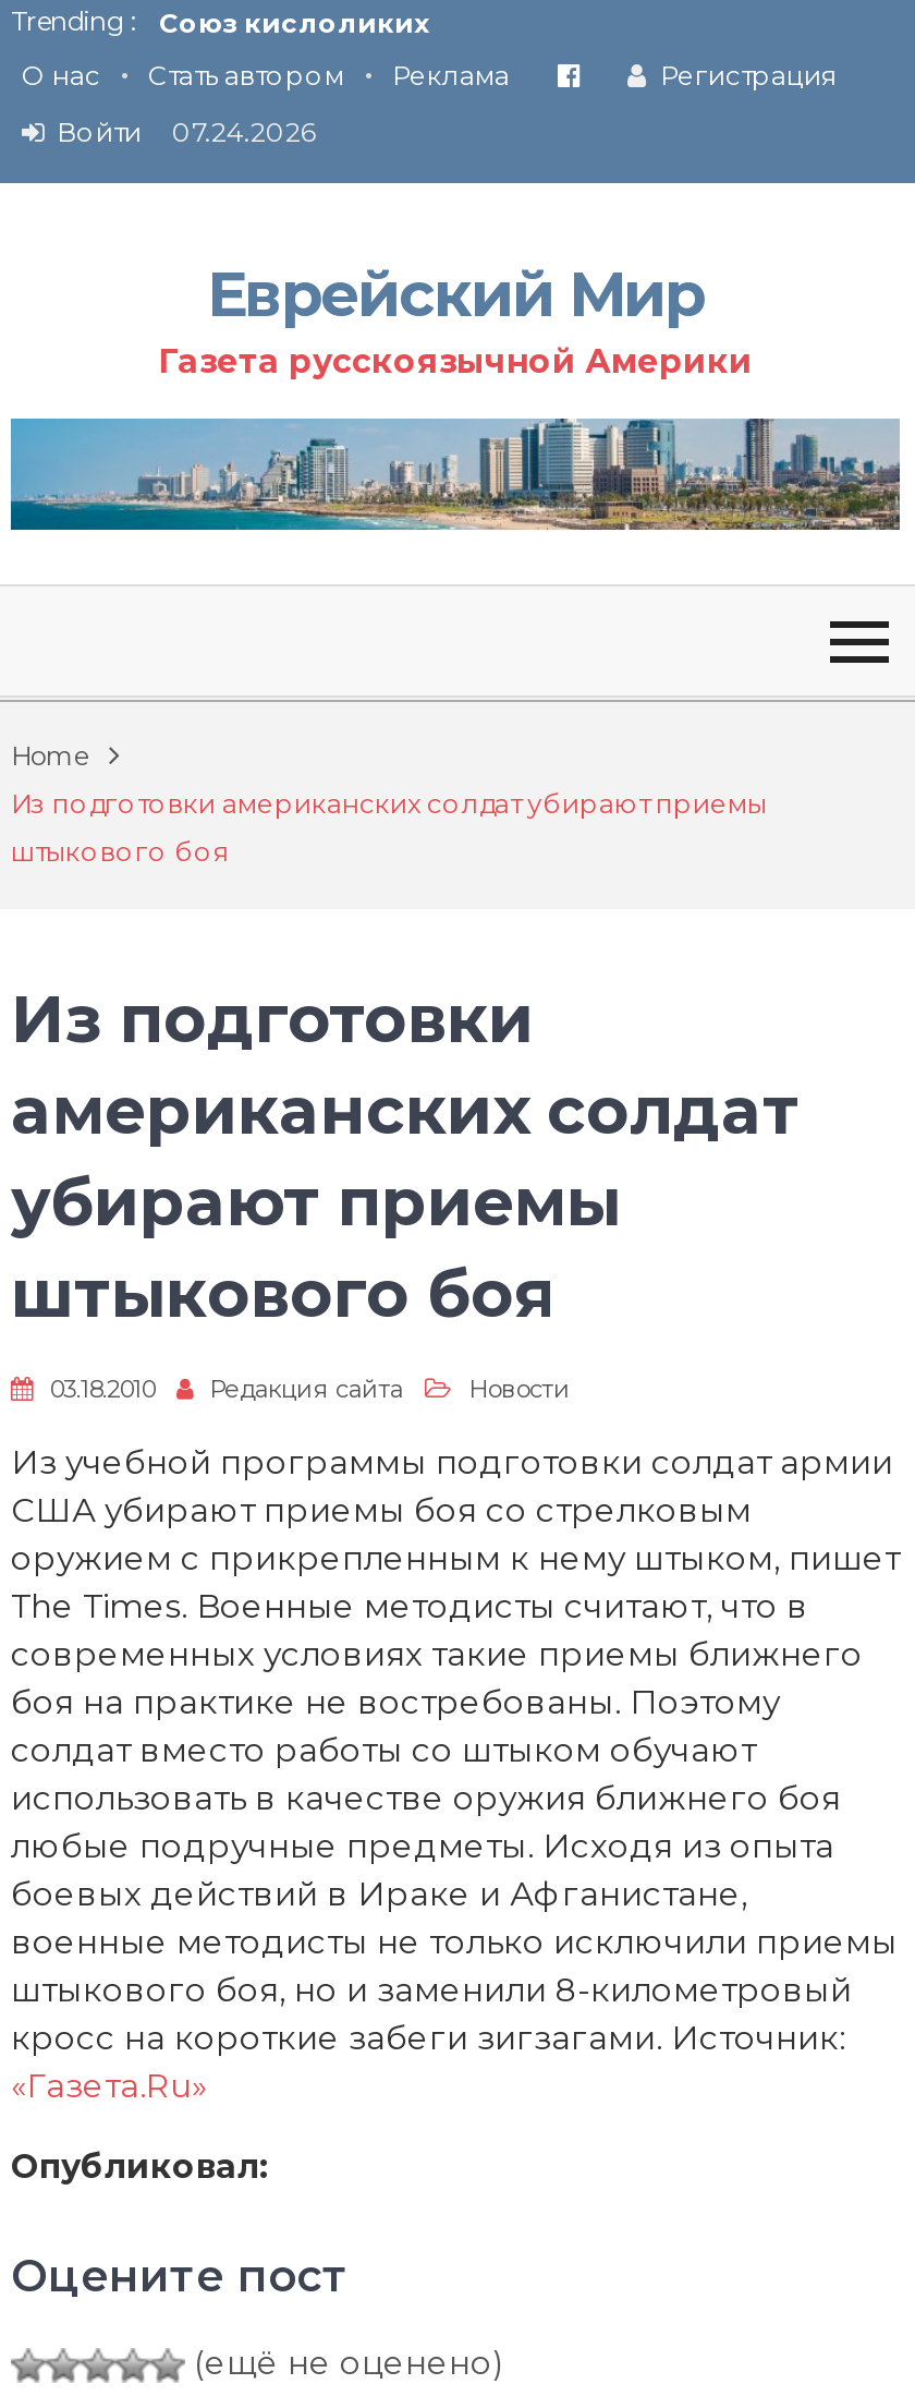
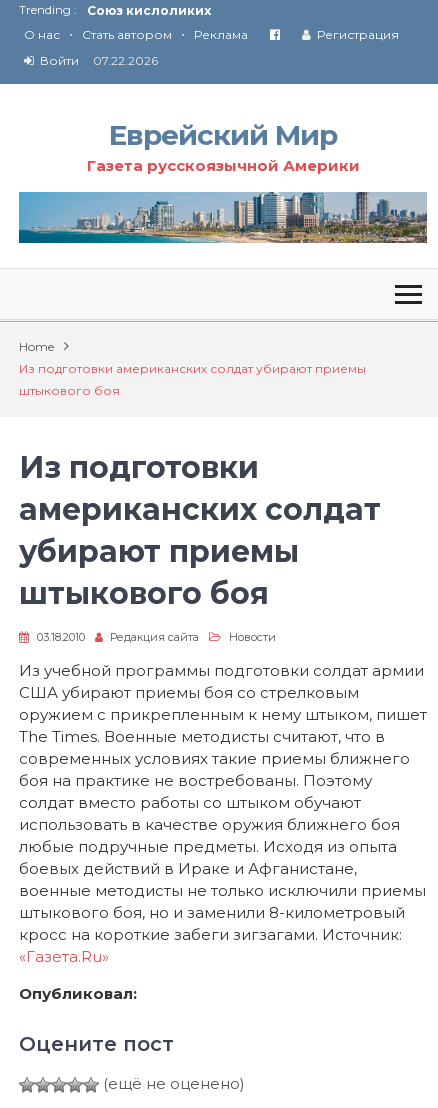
[57,116,316,148] Войти 07.24.2026 -> [40,53,158,68] Войти 07.22.2026

